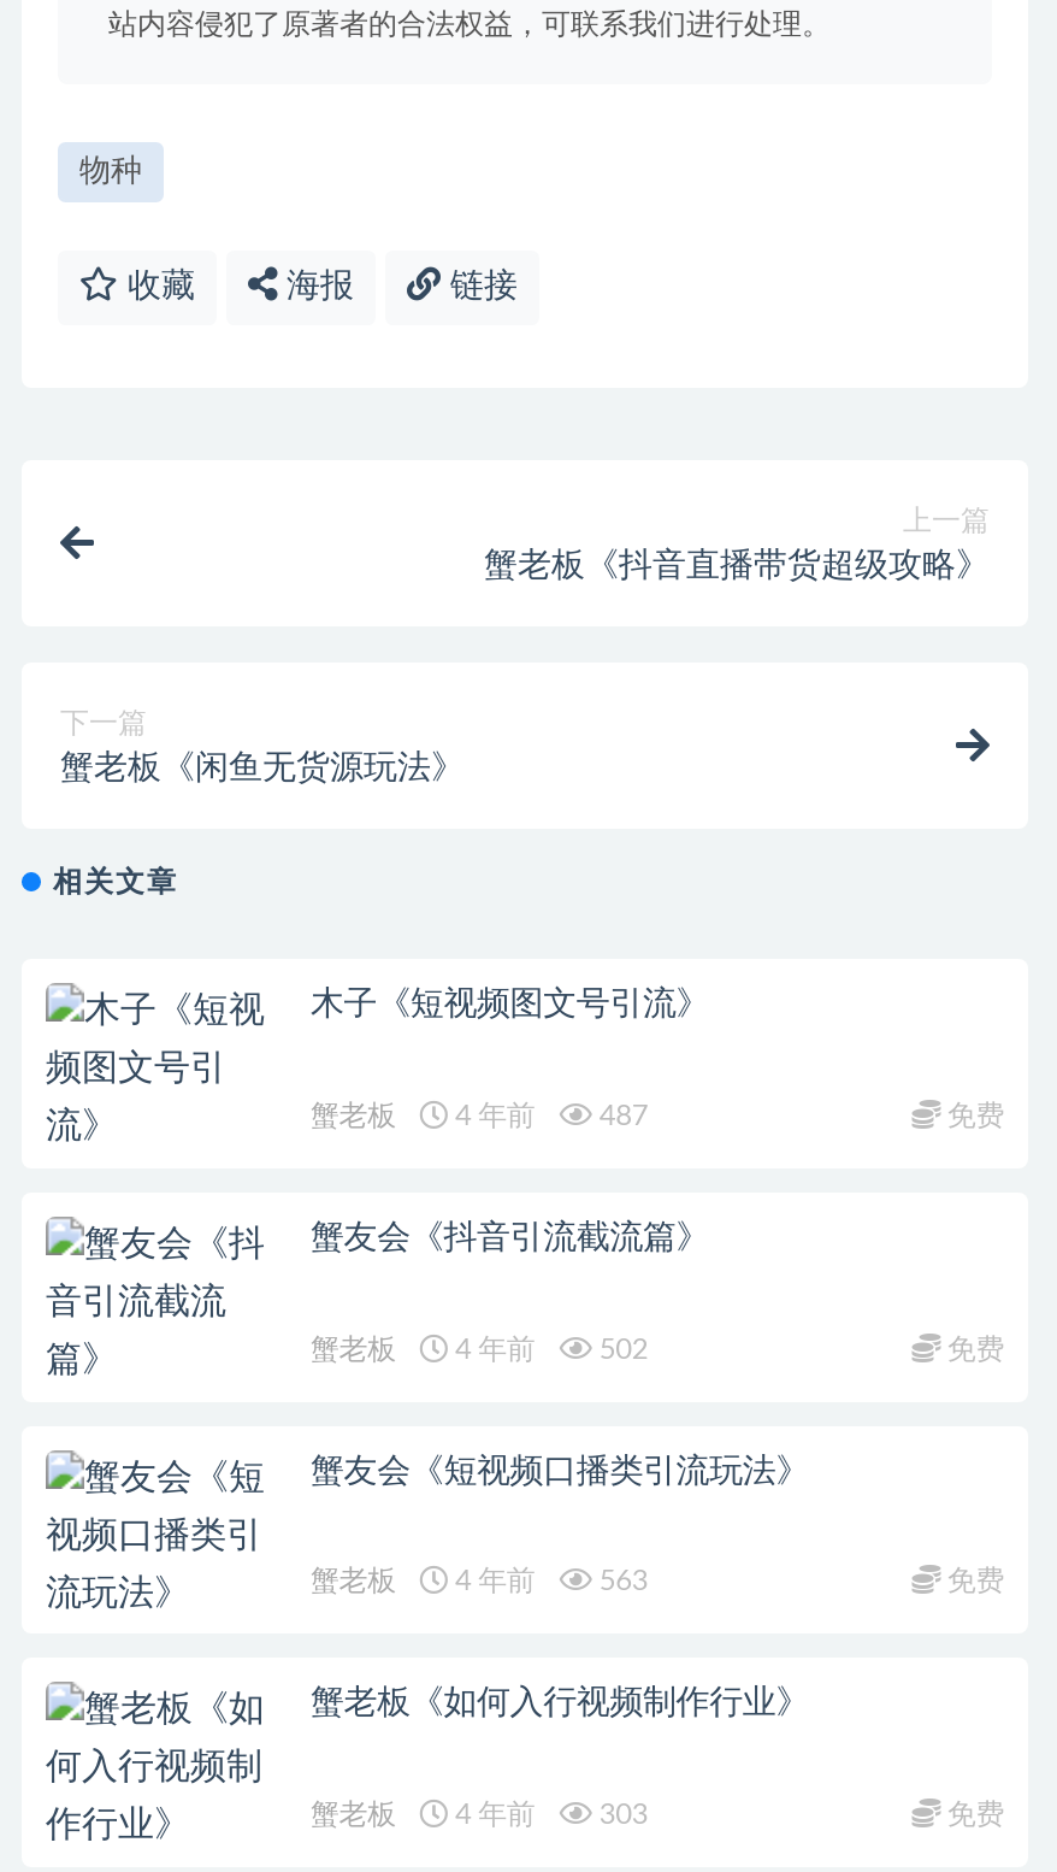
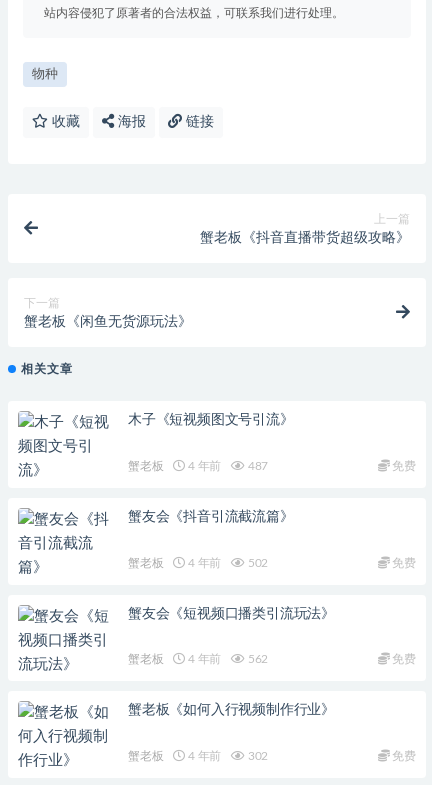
[311,1567,648,1596] 蟹老板 4 年前 563 -> [128,653,268,665] 蟹老板 4 年前 562
[311,1800,648,1829] 蟹老板 4 年前 303 -> [128,750,268,762] 蟹老板 4 年前 302

